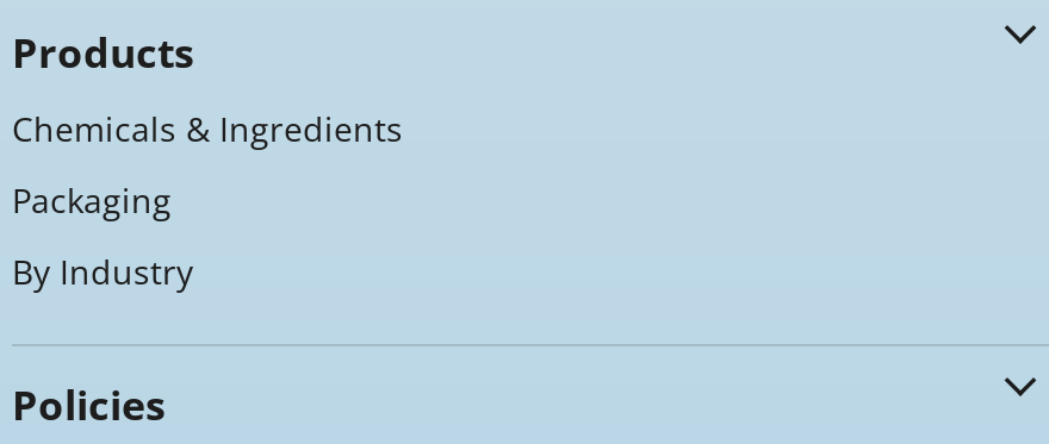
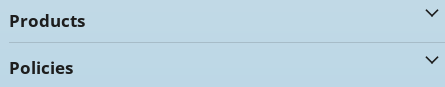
[12,106,403,294] Chemicals & Ingredients | Packaging | By Industry -> none

